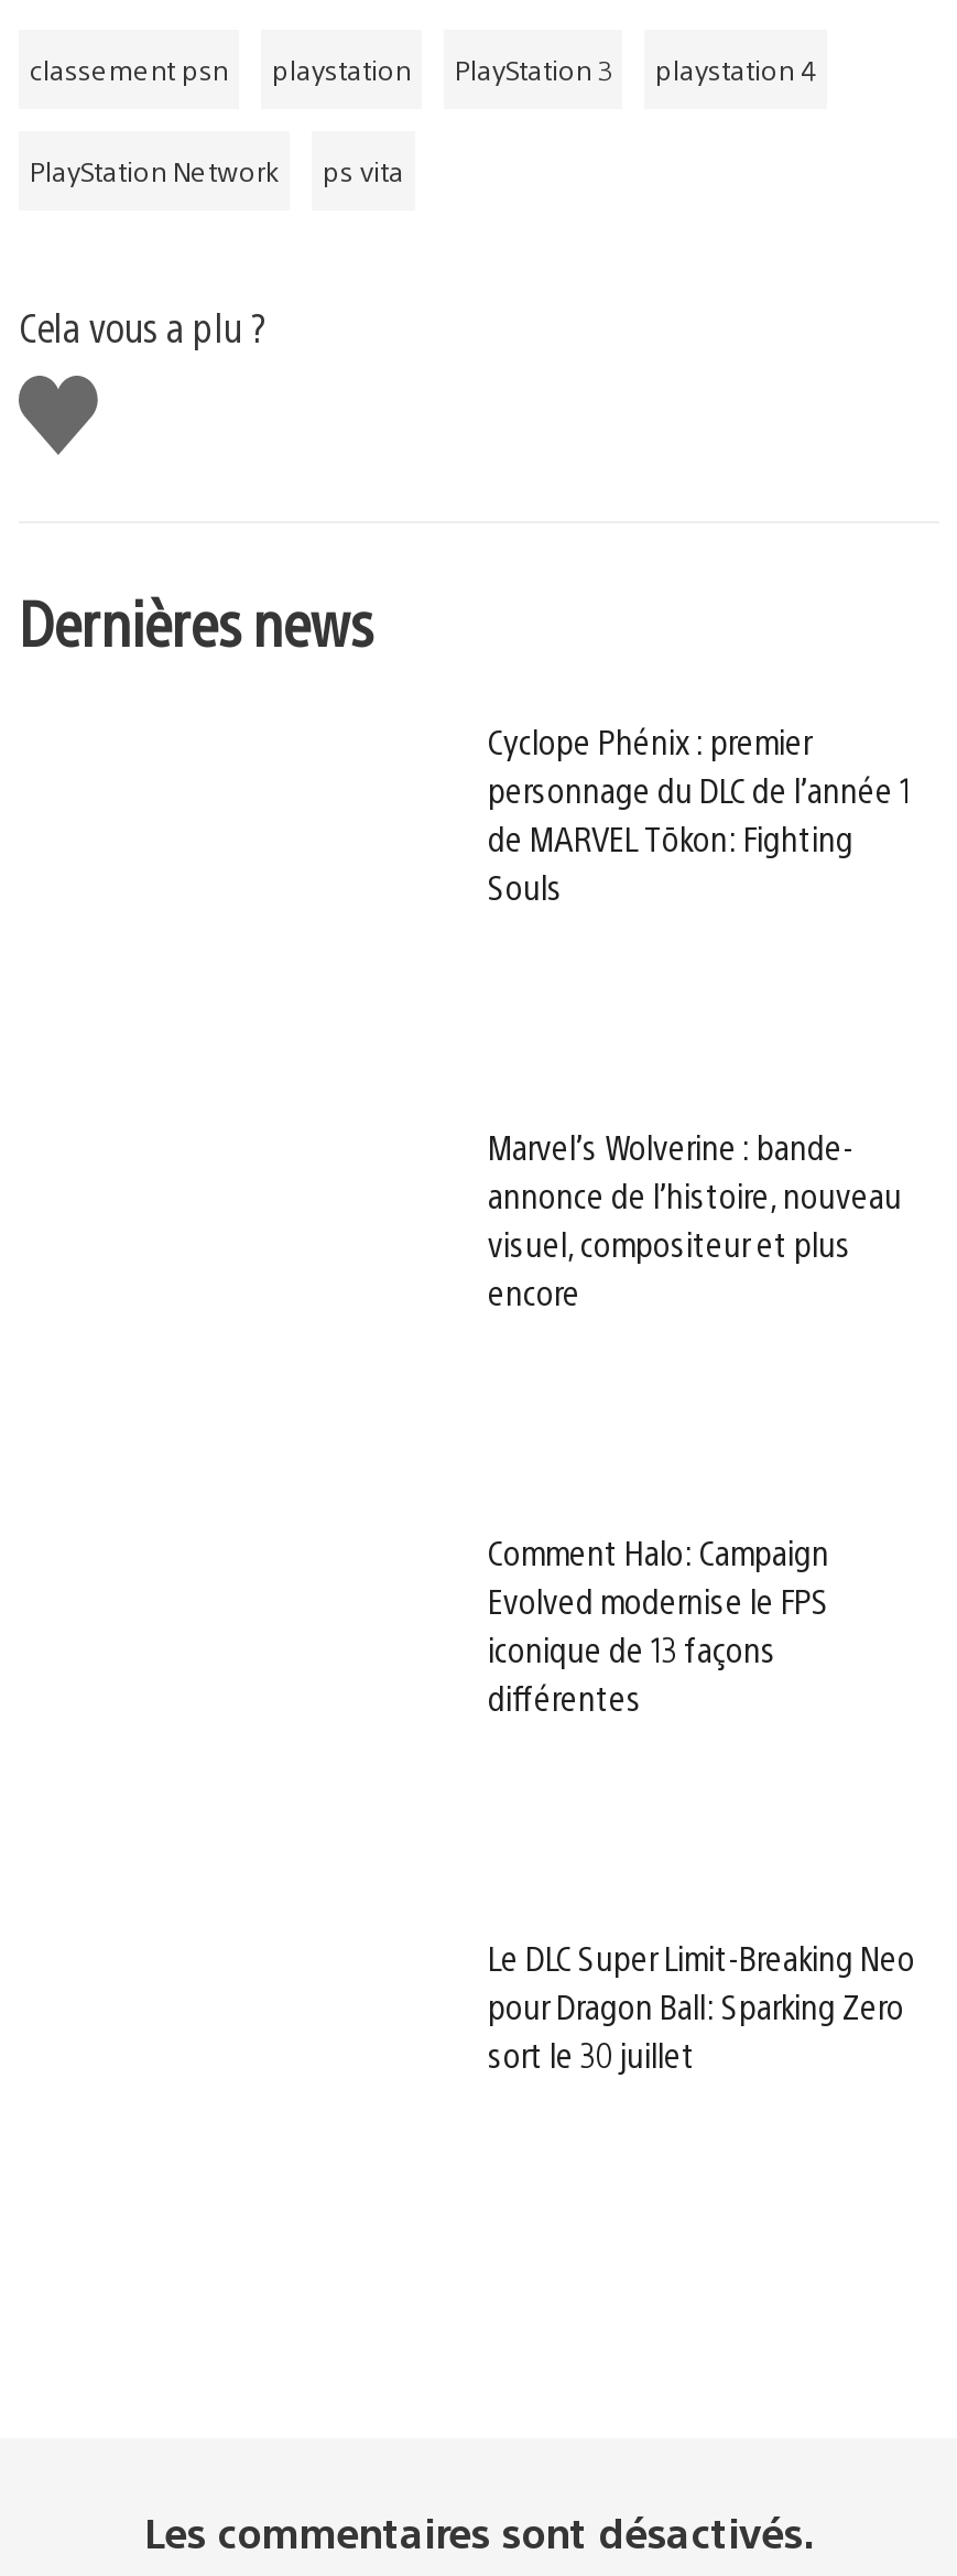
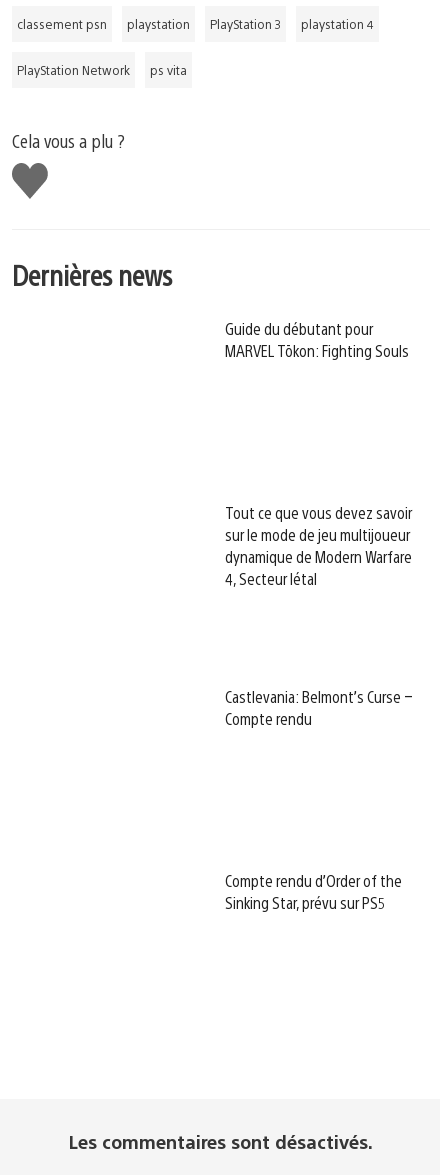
[488,717,911,908] Cyclope Phénix : premier | personnage du DLC de l’année 1 | de MARVEL Tōkon: Fighting | Souls -> [225,318,409,361] Guide du débutant pour | MARVEL Tōkon: Fighting Souls
[488,1122,902,1314] Marvel’s Wolverine : bande- | annonce de l’histoire, nouveau | visuel, compositeur et plus | encore -> [225,502,412,589] Tout ce que vous devez savoir | sur le mode de jeu multijoueur | dynamique de Modern Warfare | 4, Secteur létal
[488,1528,829,1719] Comment Halo: Campaign | Evolved modernise le FPS | iconique de 13 façons | différentes -> [225,686,413,729] Castlevania: Belmont’s Curse – | Compte rendu
[488,1933,915,2076] Le DLC Super Limit-Breaking Neo | pour Dragon Ball: Sparking Zero | sort le 30 juillet -> [225,870,402,913] Compte rendu d’Order of the | Sinking Star, prévu sur PS5

